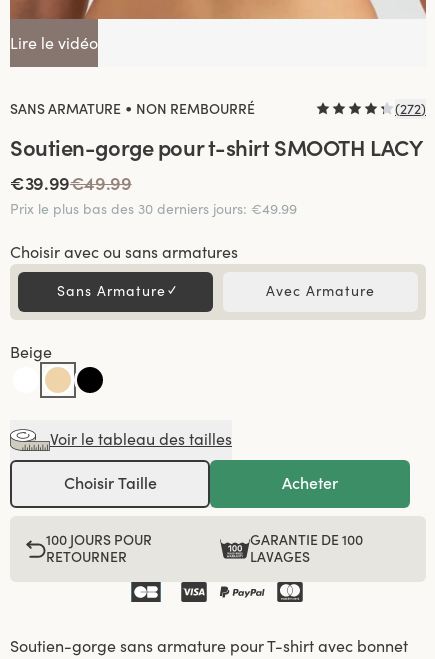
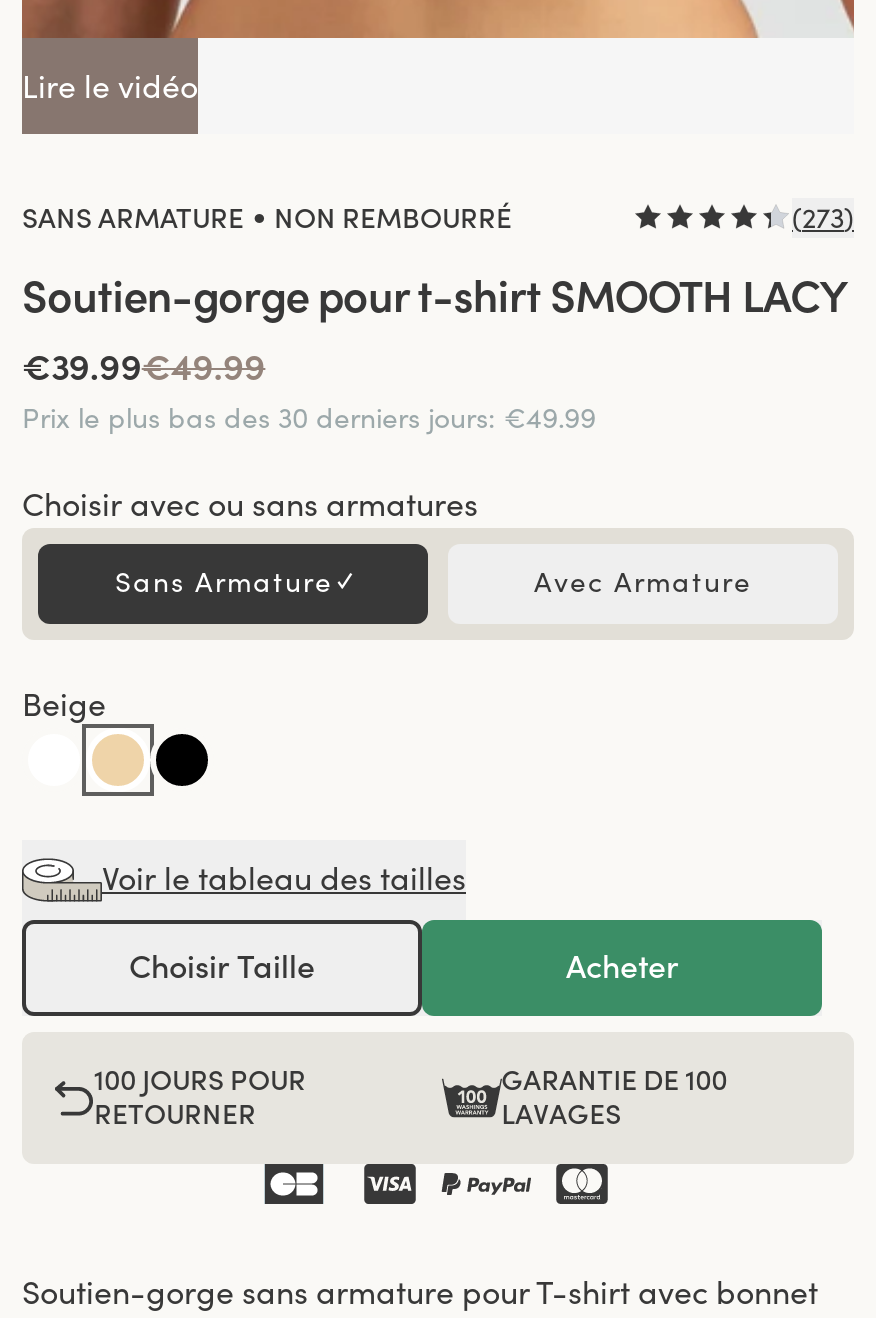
[395,100,426,118] (272) -> [792,199,854,235] (273)

